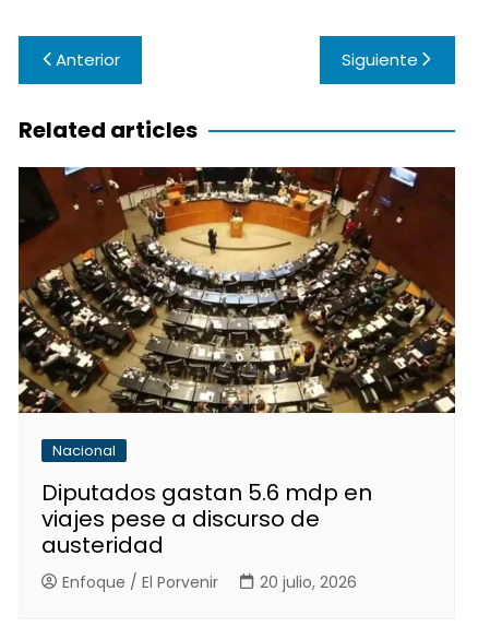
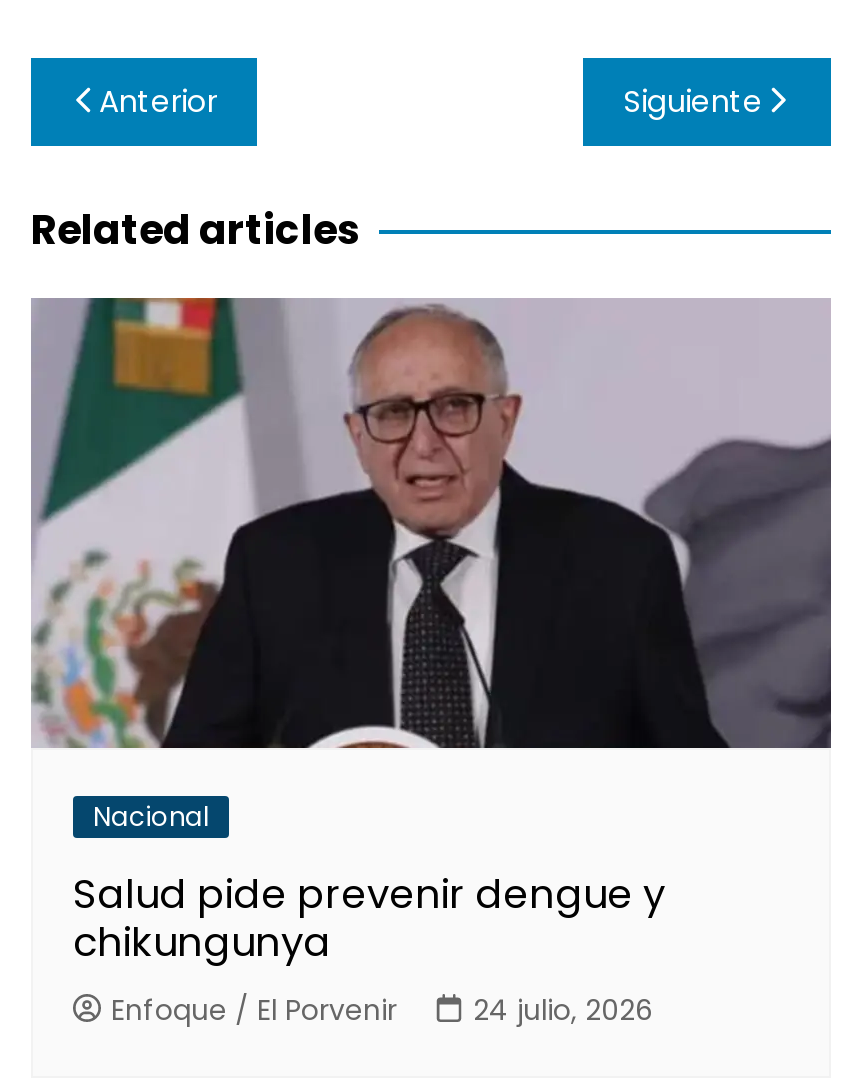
[17,166,456,414] [image] -> [31,295,833,751] [image]
[41,478,372,561] Diputados gastan 5.6 mdp en | viajes pese a discurso de | austeridad -> [73,866,665,970] Salud pide prevenir dengue y | chikungunya
[62,572,357,593] Enfoque / El Porvenir 20 julio, 2026 -> [111,990,653,1030] Enfoque / El Porvenir 24 julio, 2026

